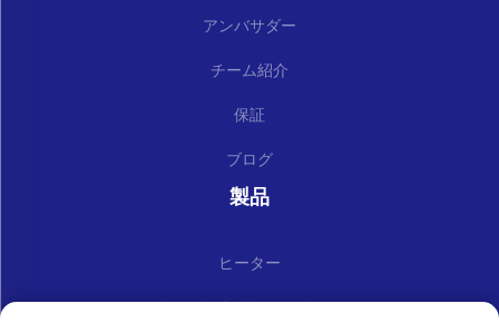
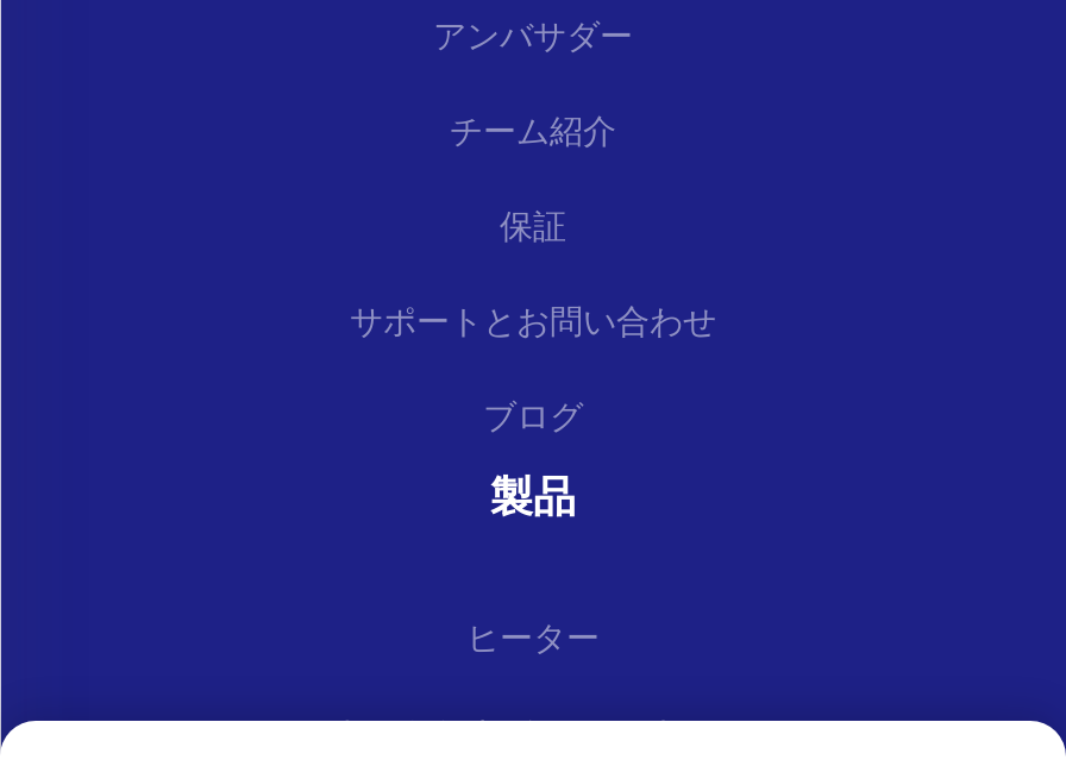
none -> [350,300,716,343] サポートとお問い合わせ

